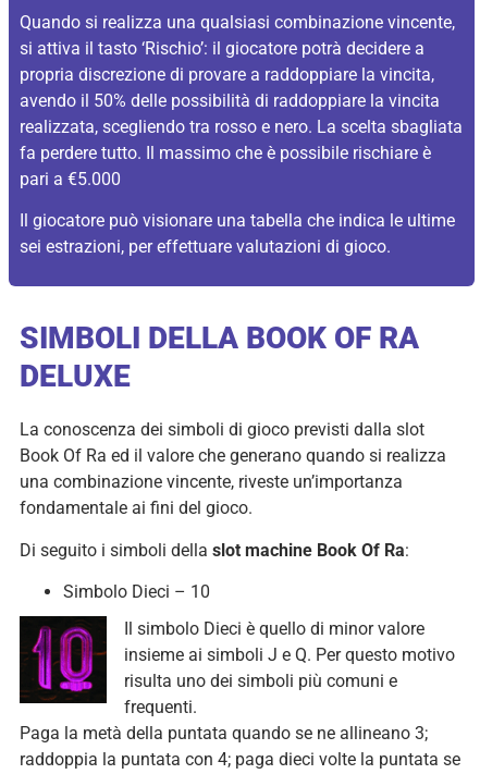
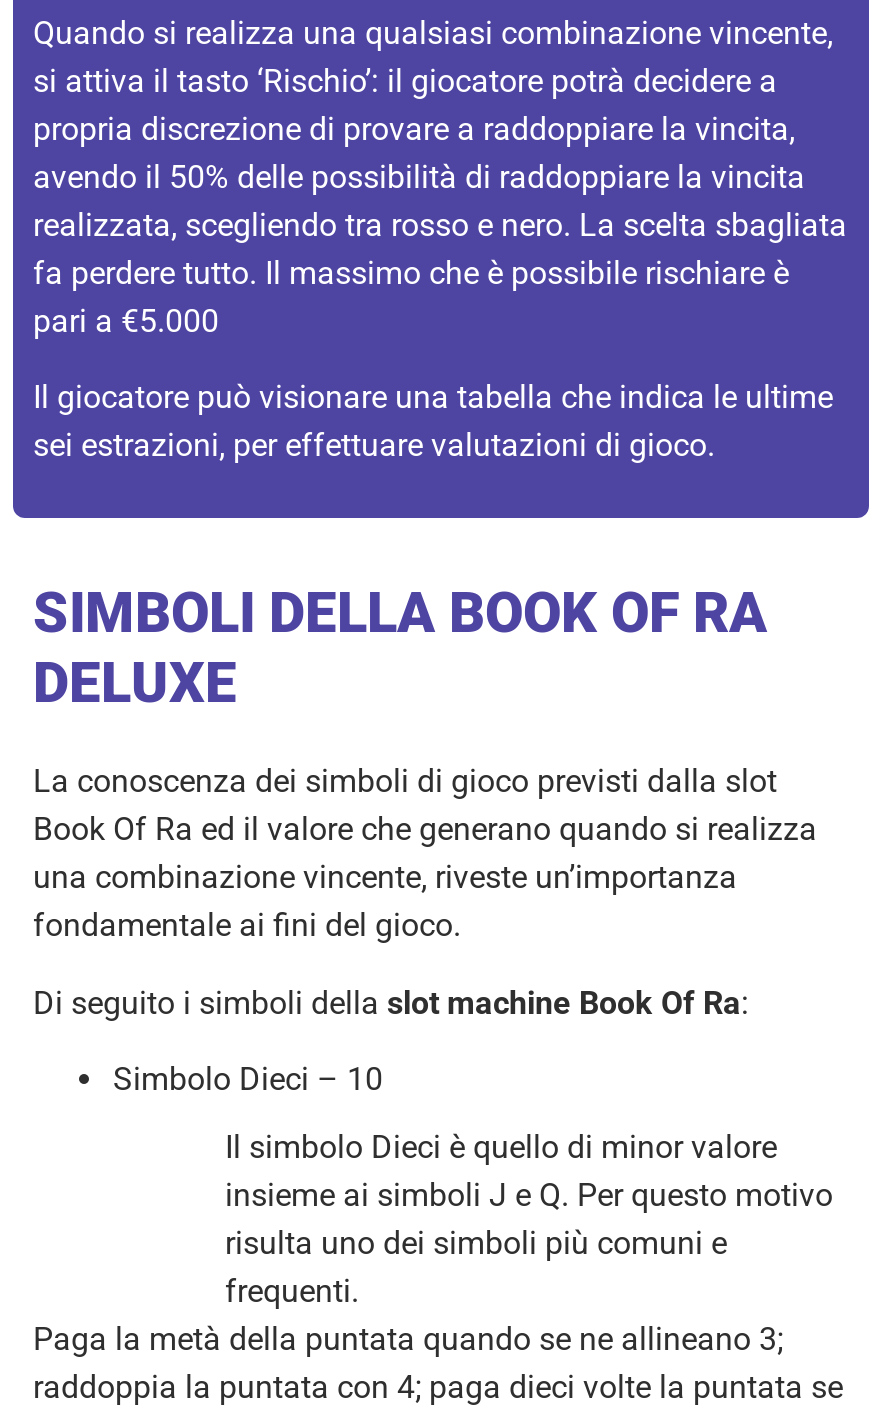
[19,615,108,704] [image] -> none

